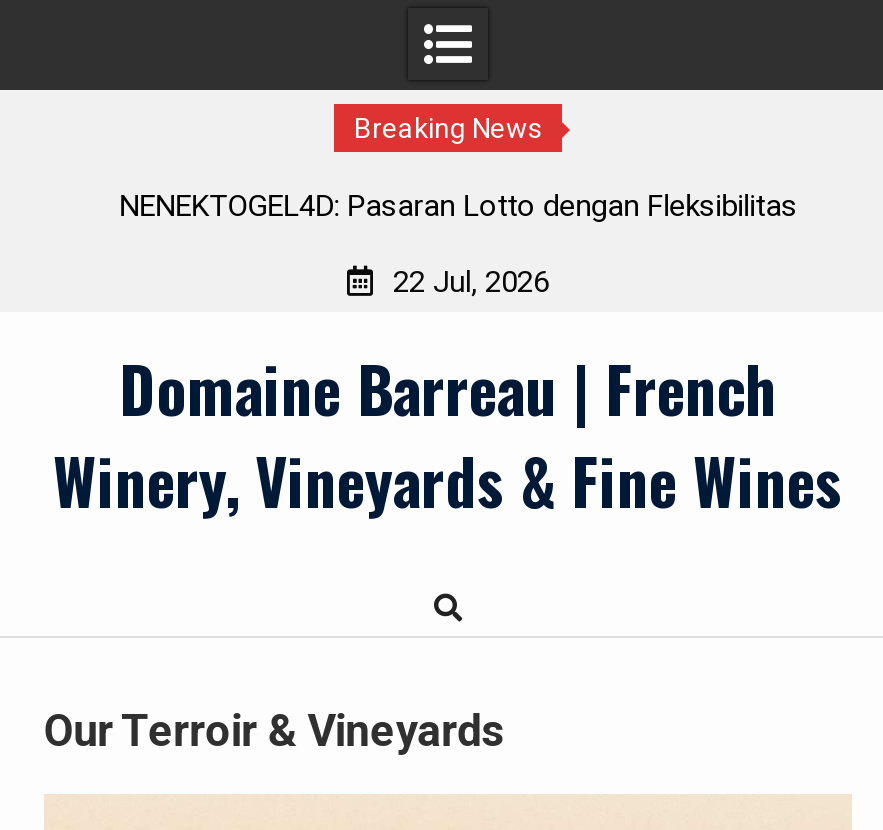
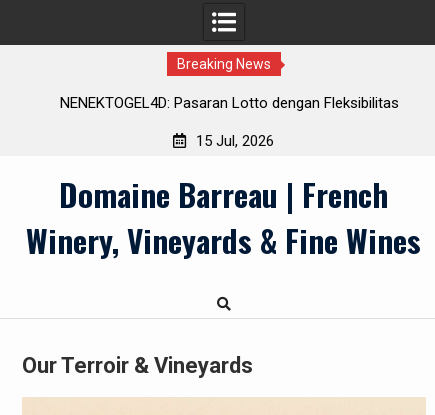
[393,264,549,300] 22 Jul, 2026 -> [196,132,274,150] 15 Jul, 2026

